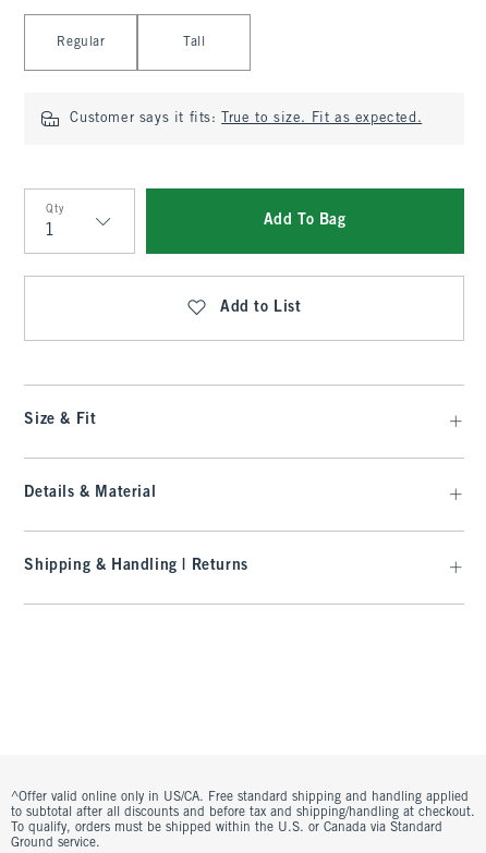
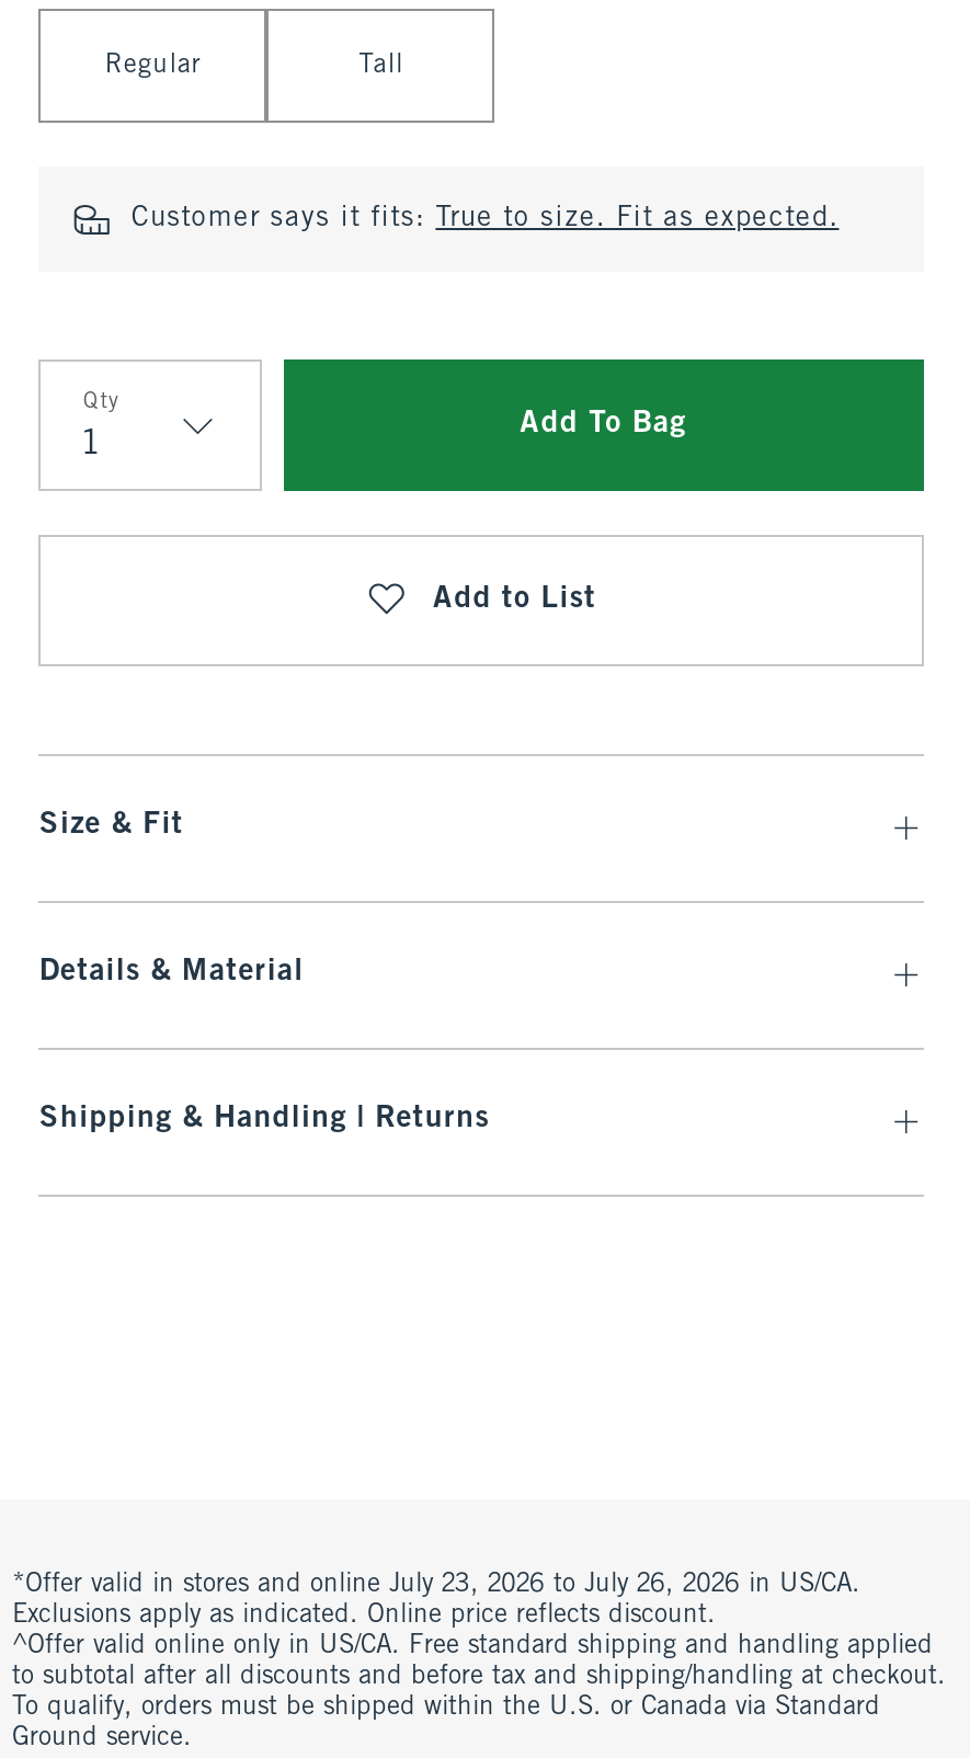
none -> [12,1572,860,1629] *Offer valid in stores and online July 23, 2026 to July 26, 2026 in US/CA. | Exclusions apply as indicated. Online price reflects discount.

